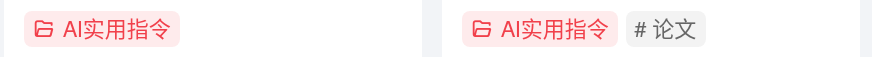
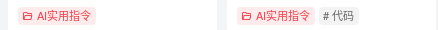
[634,12,696,44] # 论文 -> [323,7,354,23] # 代码

